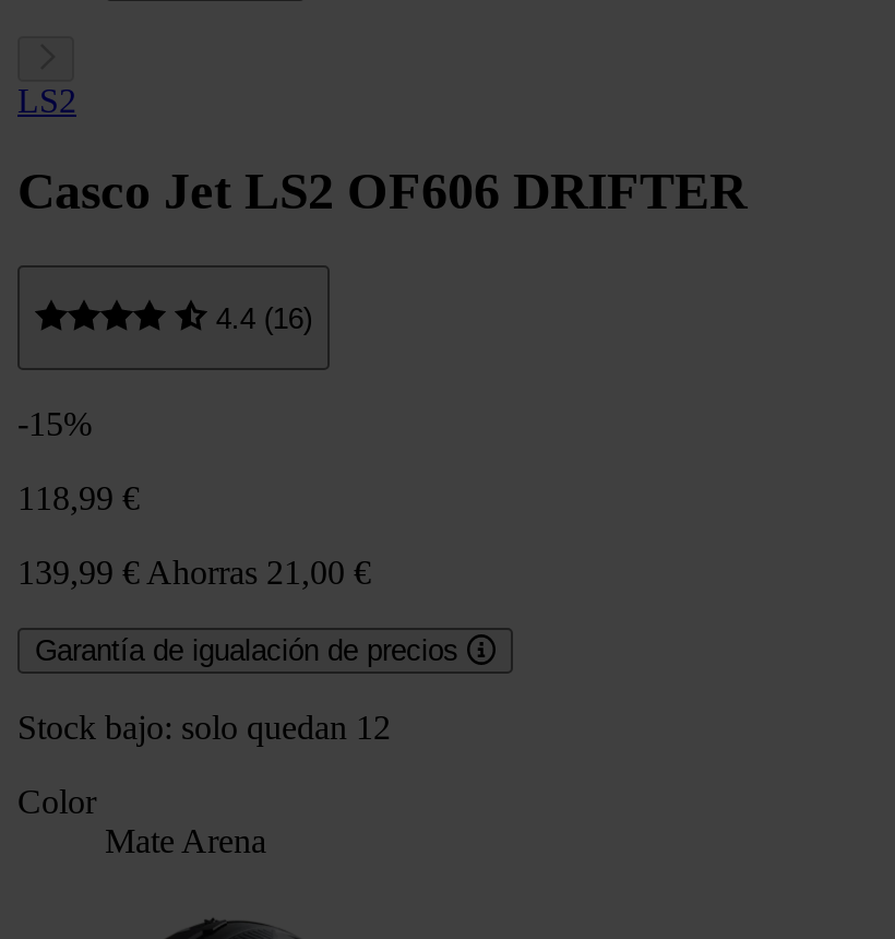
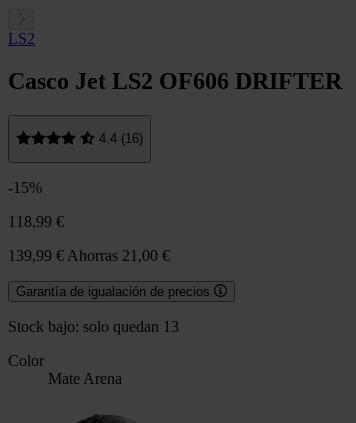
[17,709,391,746] Stock bajo: solo quedan 12 -> [8,318,179,335] Stock bajo: solo quedan 13

